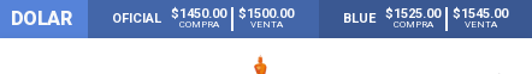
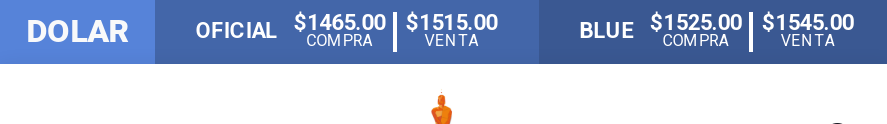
[171,5,227,21] $1450.00 -> [293,9,385,35] $1465.00
[239,5,294,21] $1500.00 -> [405,9,497,35] $1515.00

